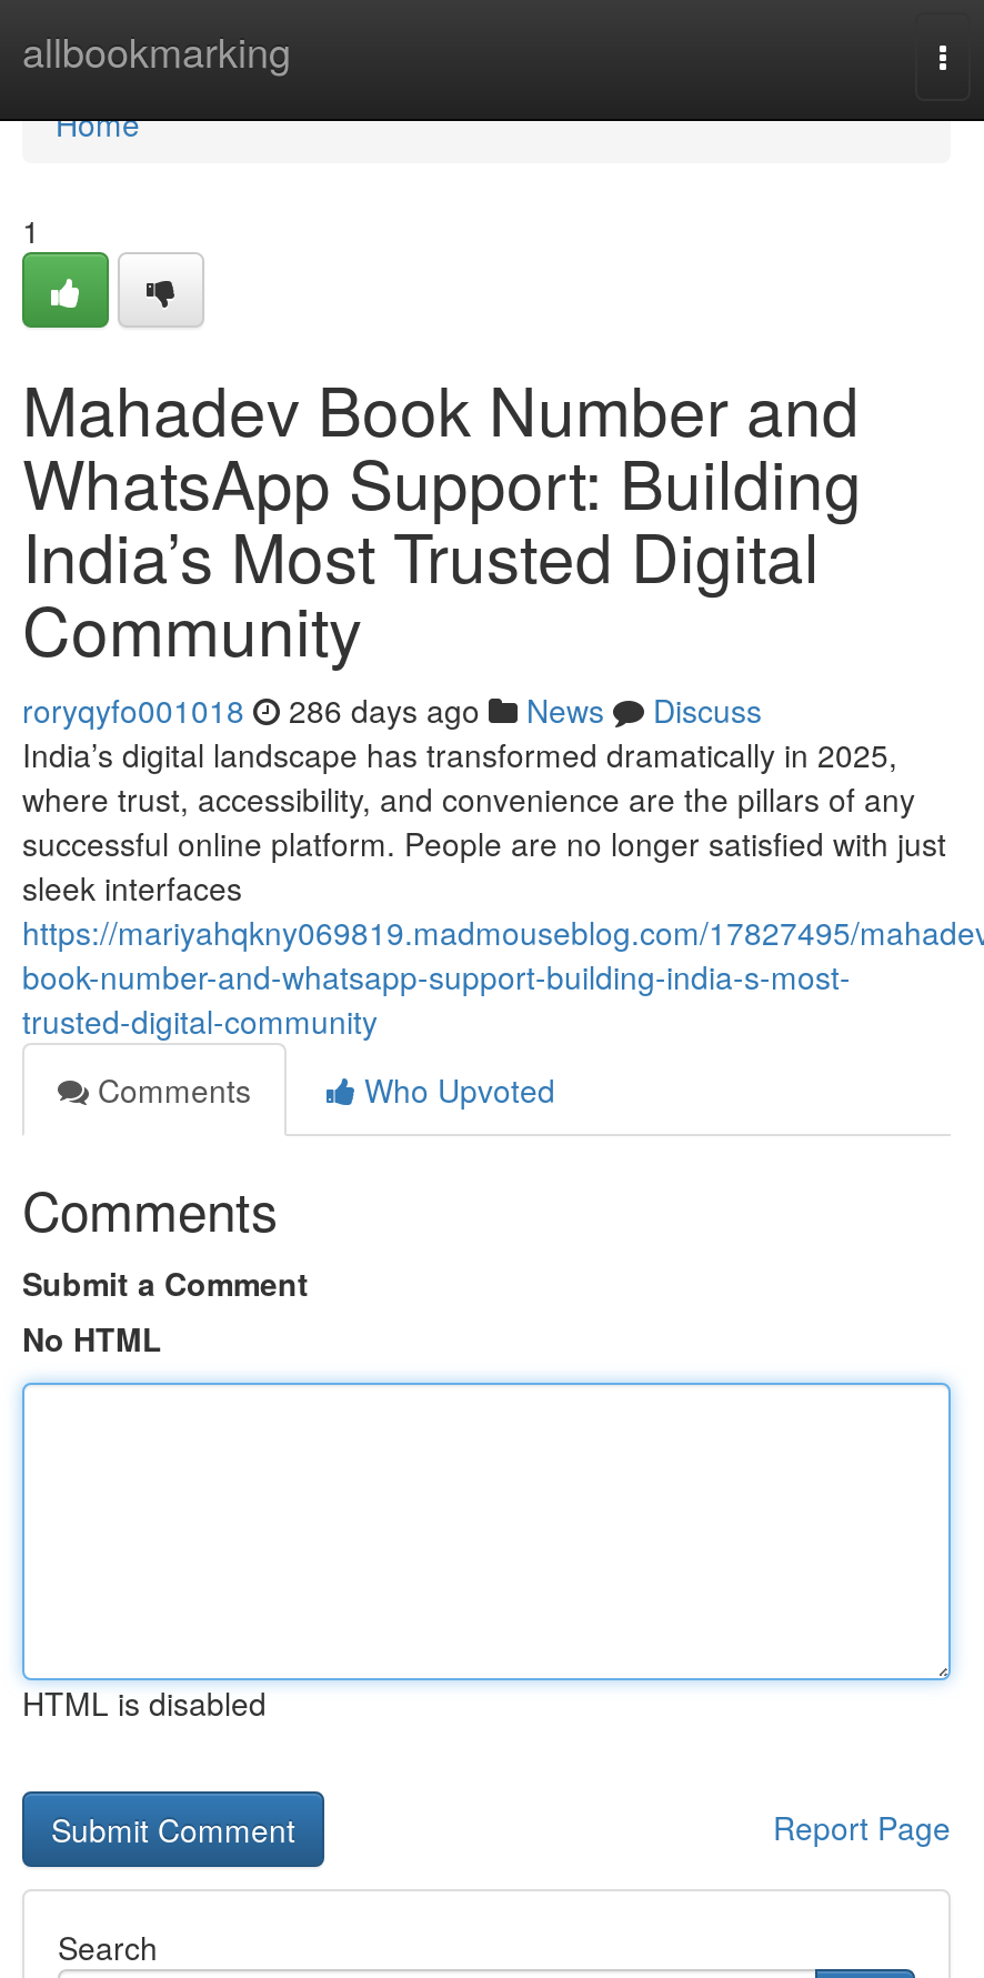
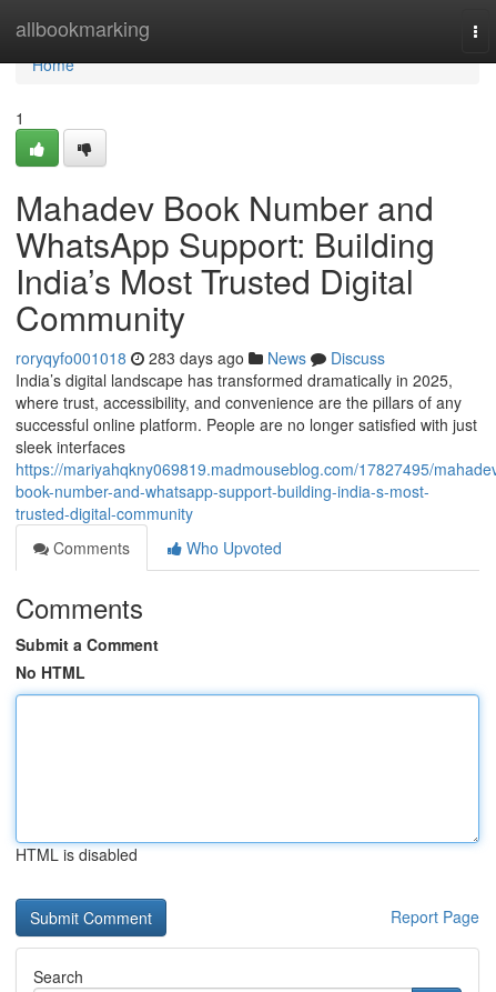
[22,687,762,732] roryqyfo001018 286 days ago News Discuss -> [16,347,385,369] roryqyfo001018 283 days ago News Discuss

